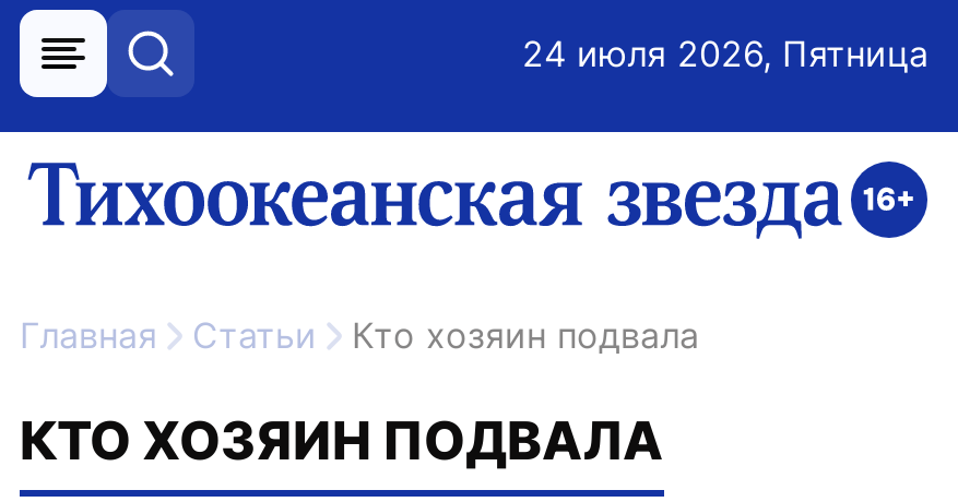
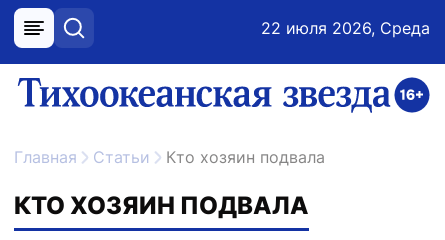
[522,32,929,75] 24 июля 2026, Пятница -> [261,18,430,38] 22 июля 2026, Среда

